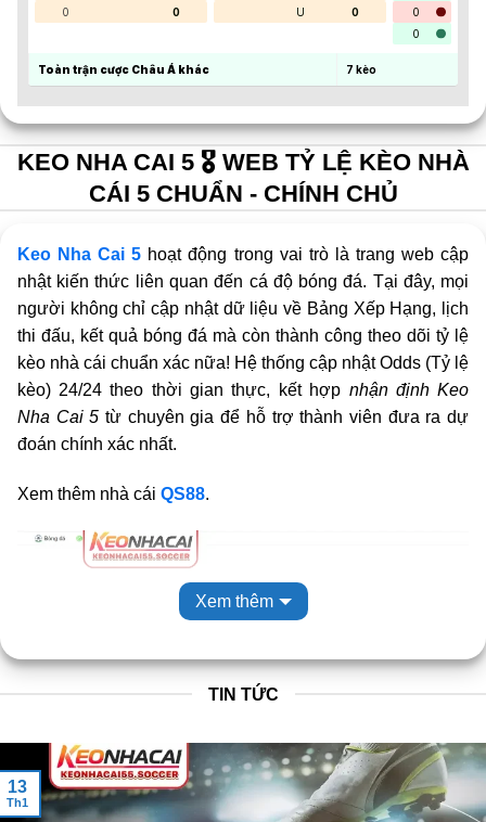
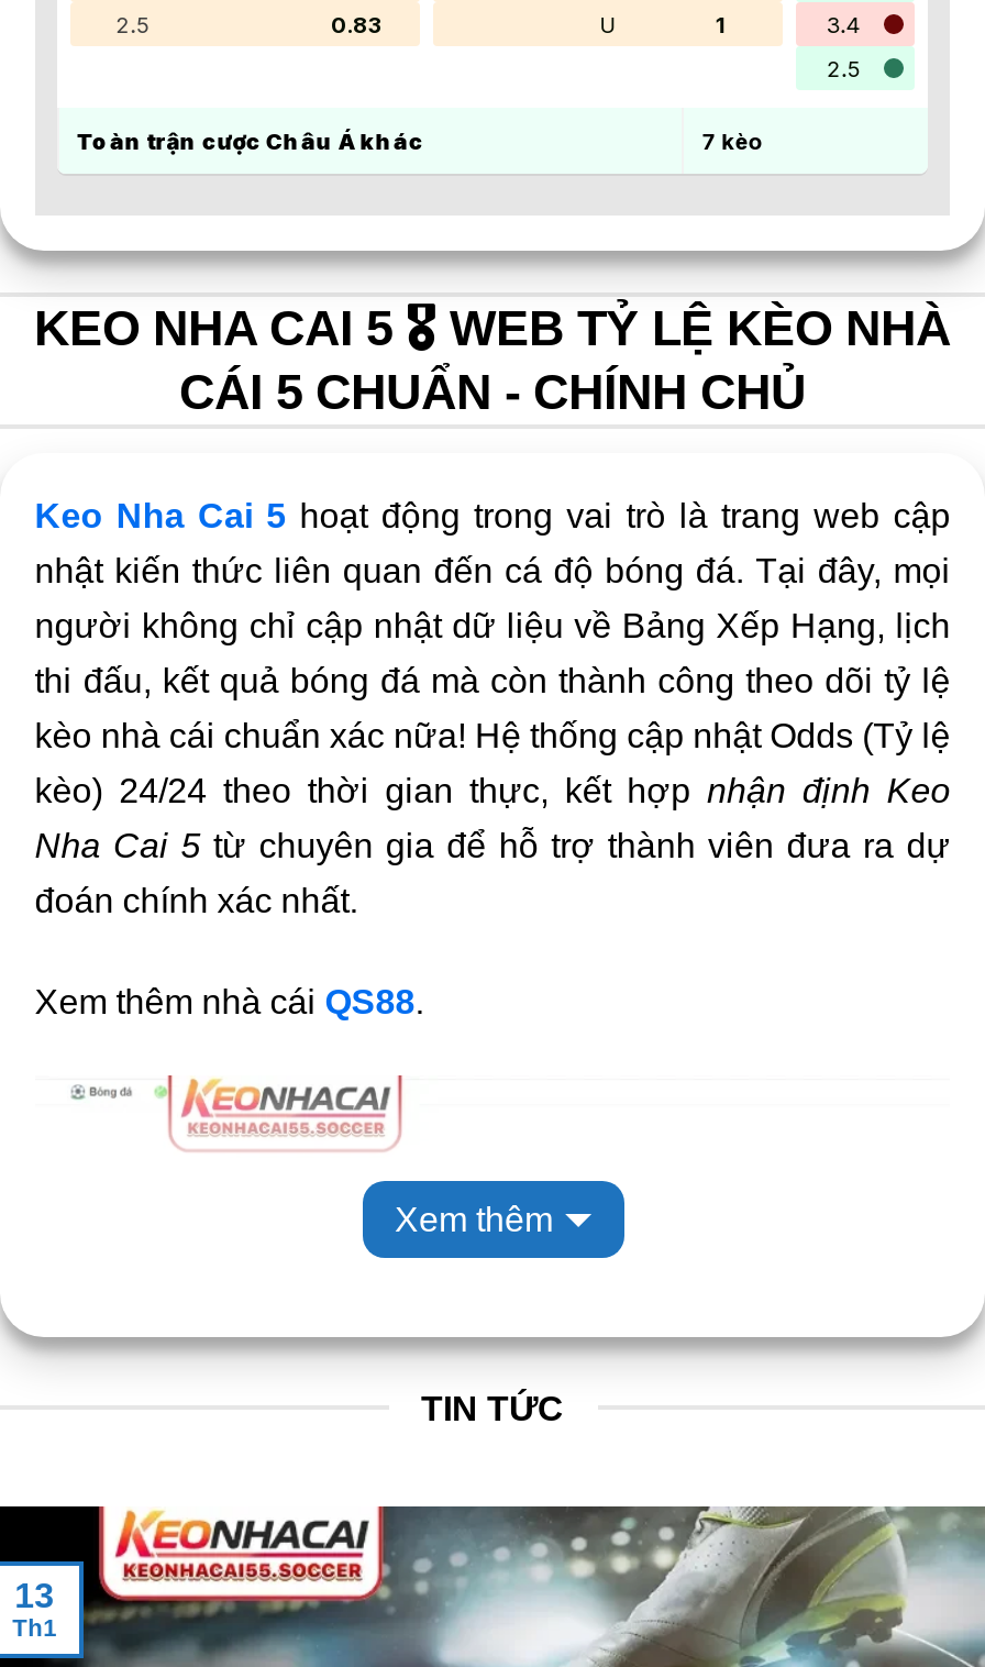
[62,5,69,18] 0 -> [116,10,149,36] 2.5
[172,5,180,18] 0 -> [331,10,384,36] 0.83
[352,5,359,18] 0 -> [716,10,725,36] 1
[412,5,420,18] 0 -> [826,10,861,36] 3.4
[412,27,420,40] 0 -> [827,54,860,80] 2.5

